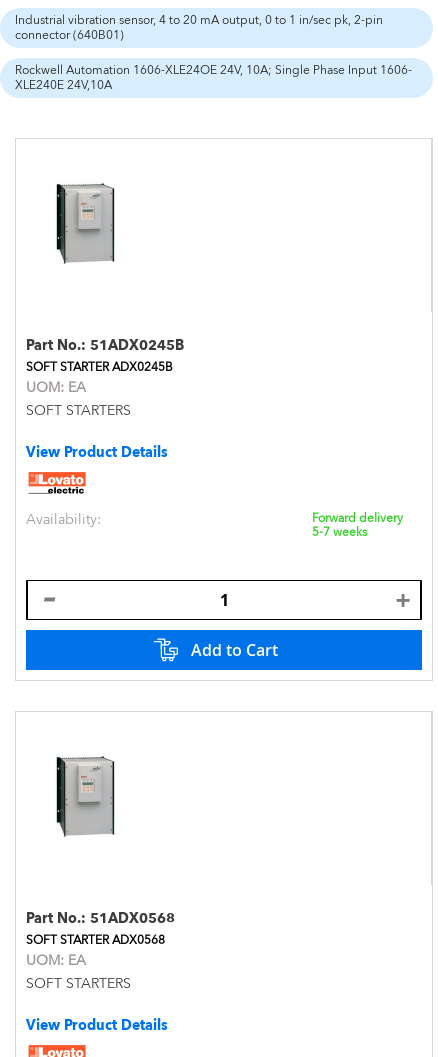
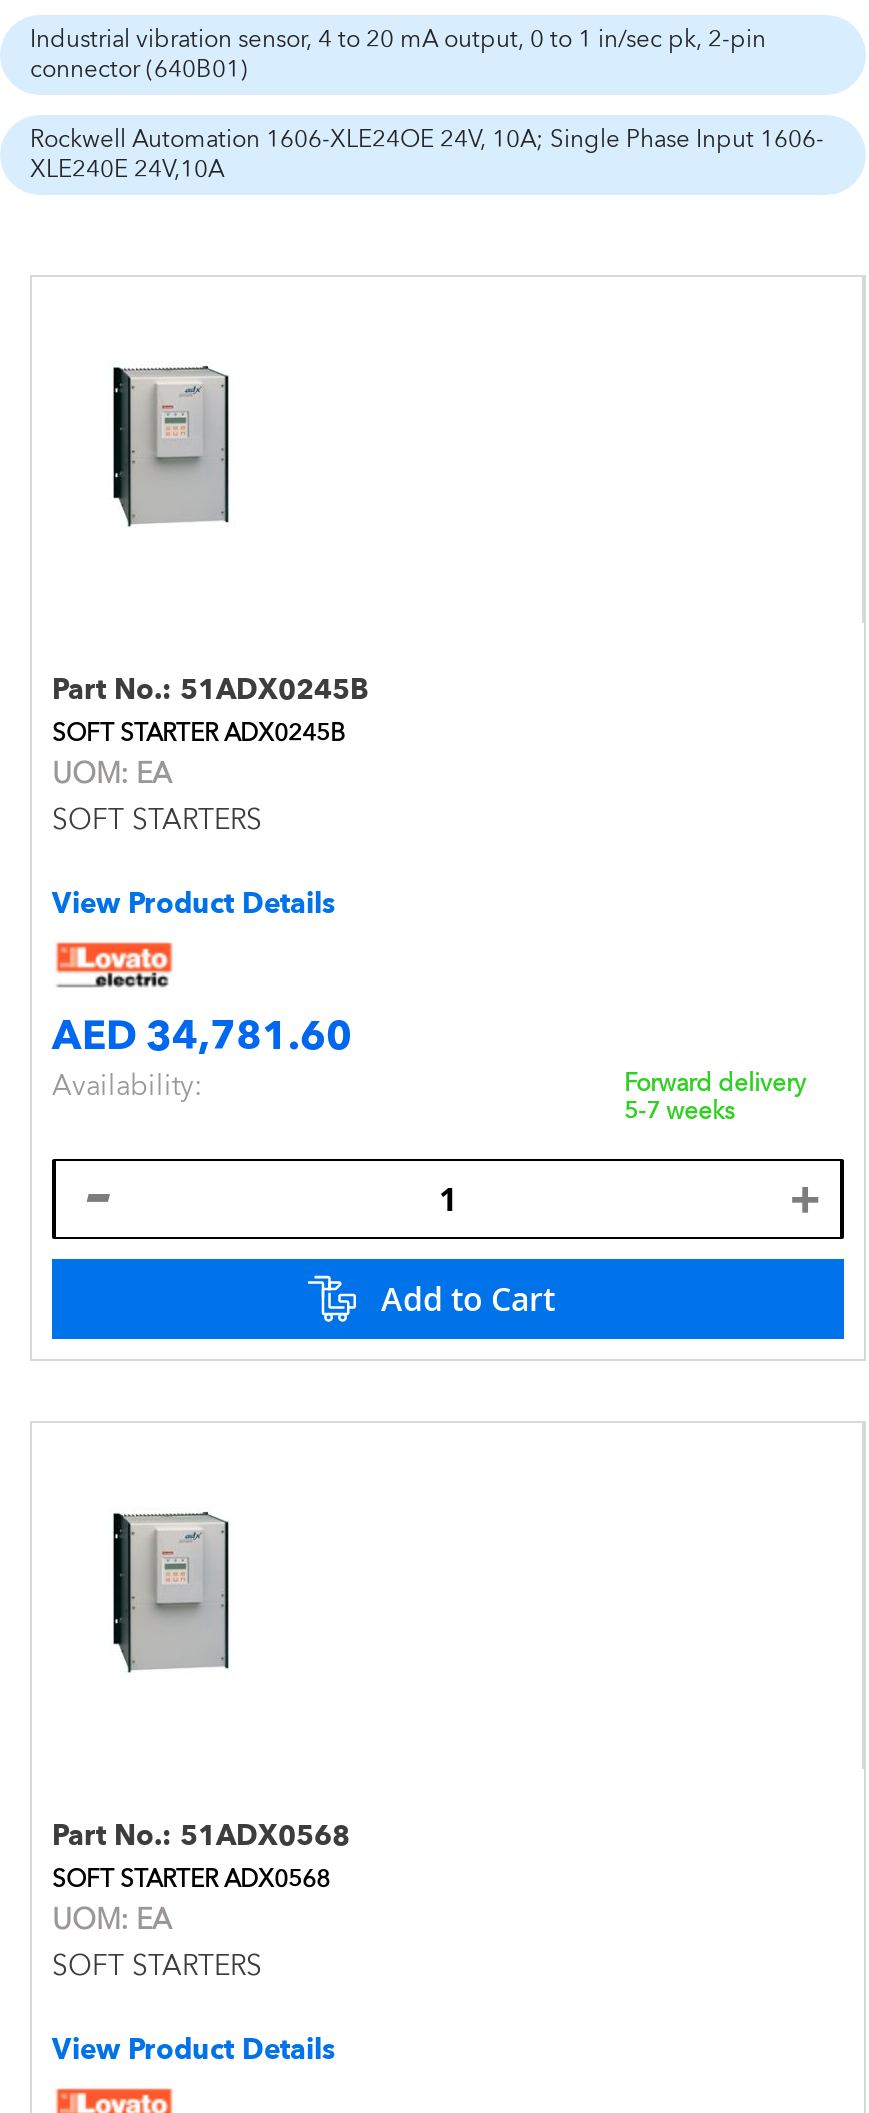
none -> [52,1011,352,1059] AED 34,781.60
moved [26,511,403,539] -> [52,1069,806,1125]: Availability: | Forward delivery | 5-7 weeks

